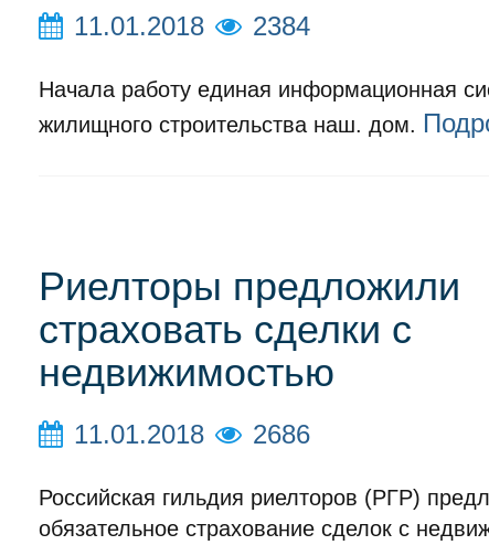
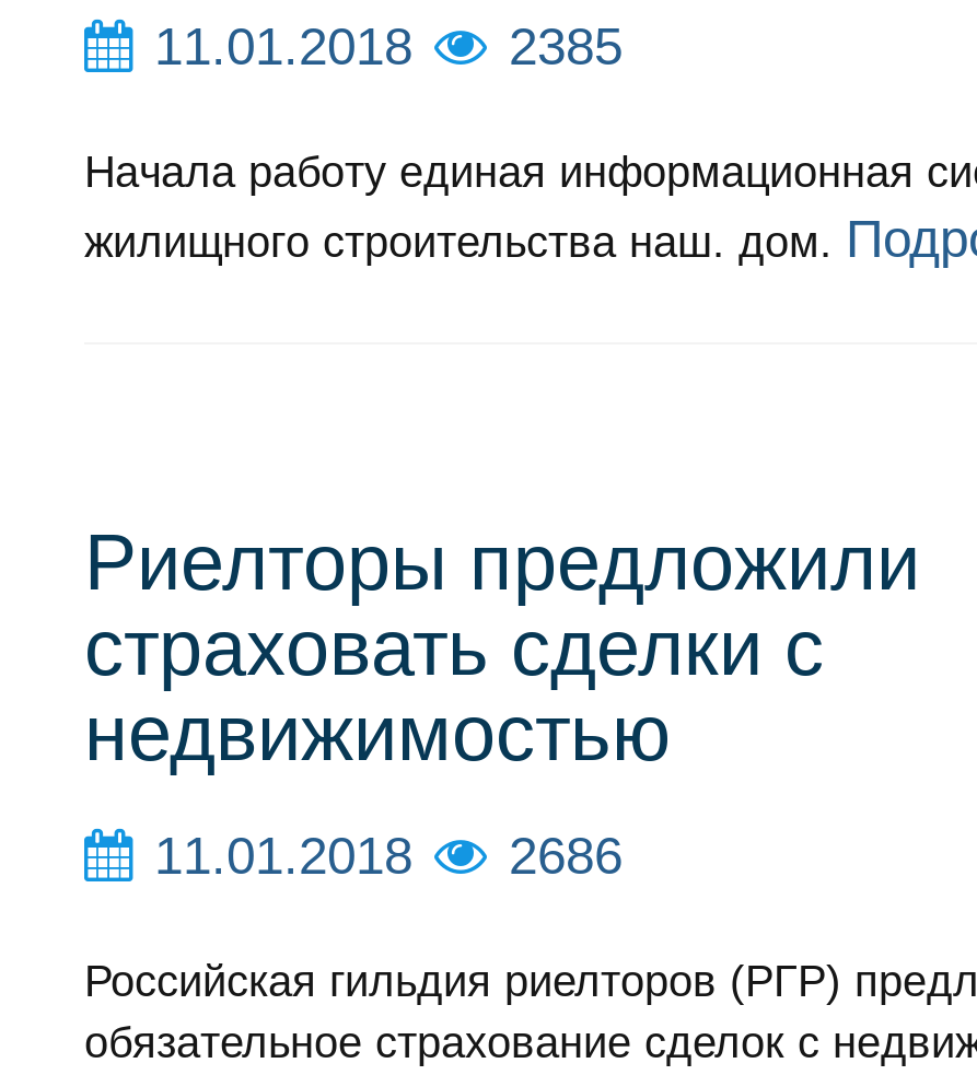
[74,11,310,41] 11.01.2018 2384 -> [154,16,623,75] 11.01.2018 2385

